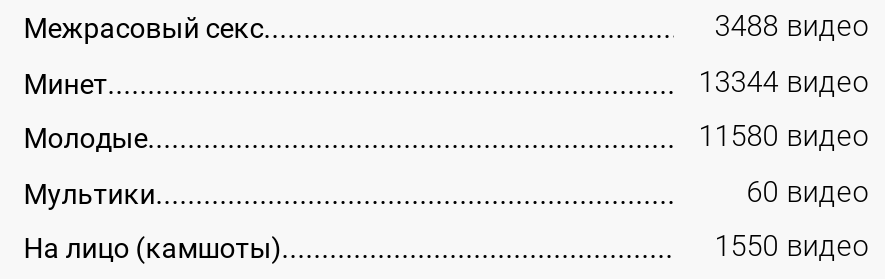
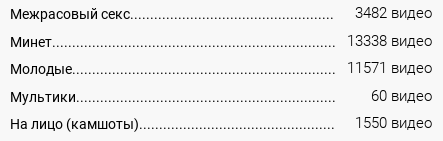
[715,10,869,44] 3488 видео -> [355,5,432,22] 3482 видео
[699,65,869,99] 13344 видео -> [347,32,432,49] 13338 видео
[699,120,869,154] 11580 видео -> [347,60,432,77] 11571 видео

